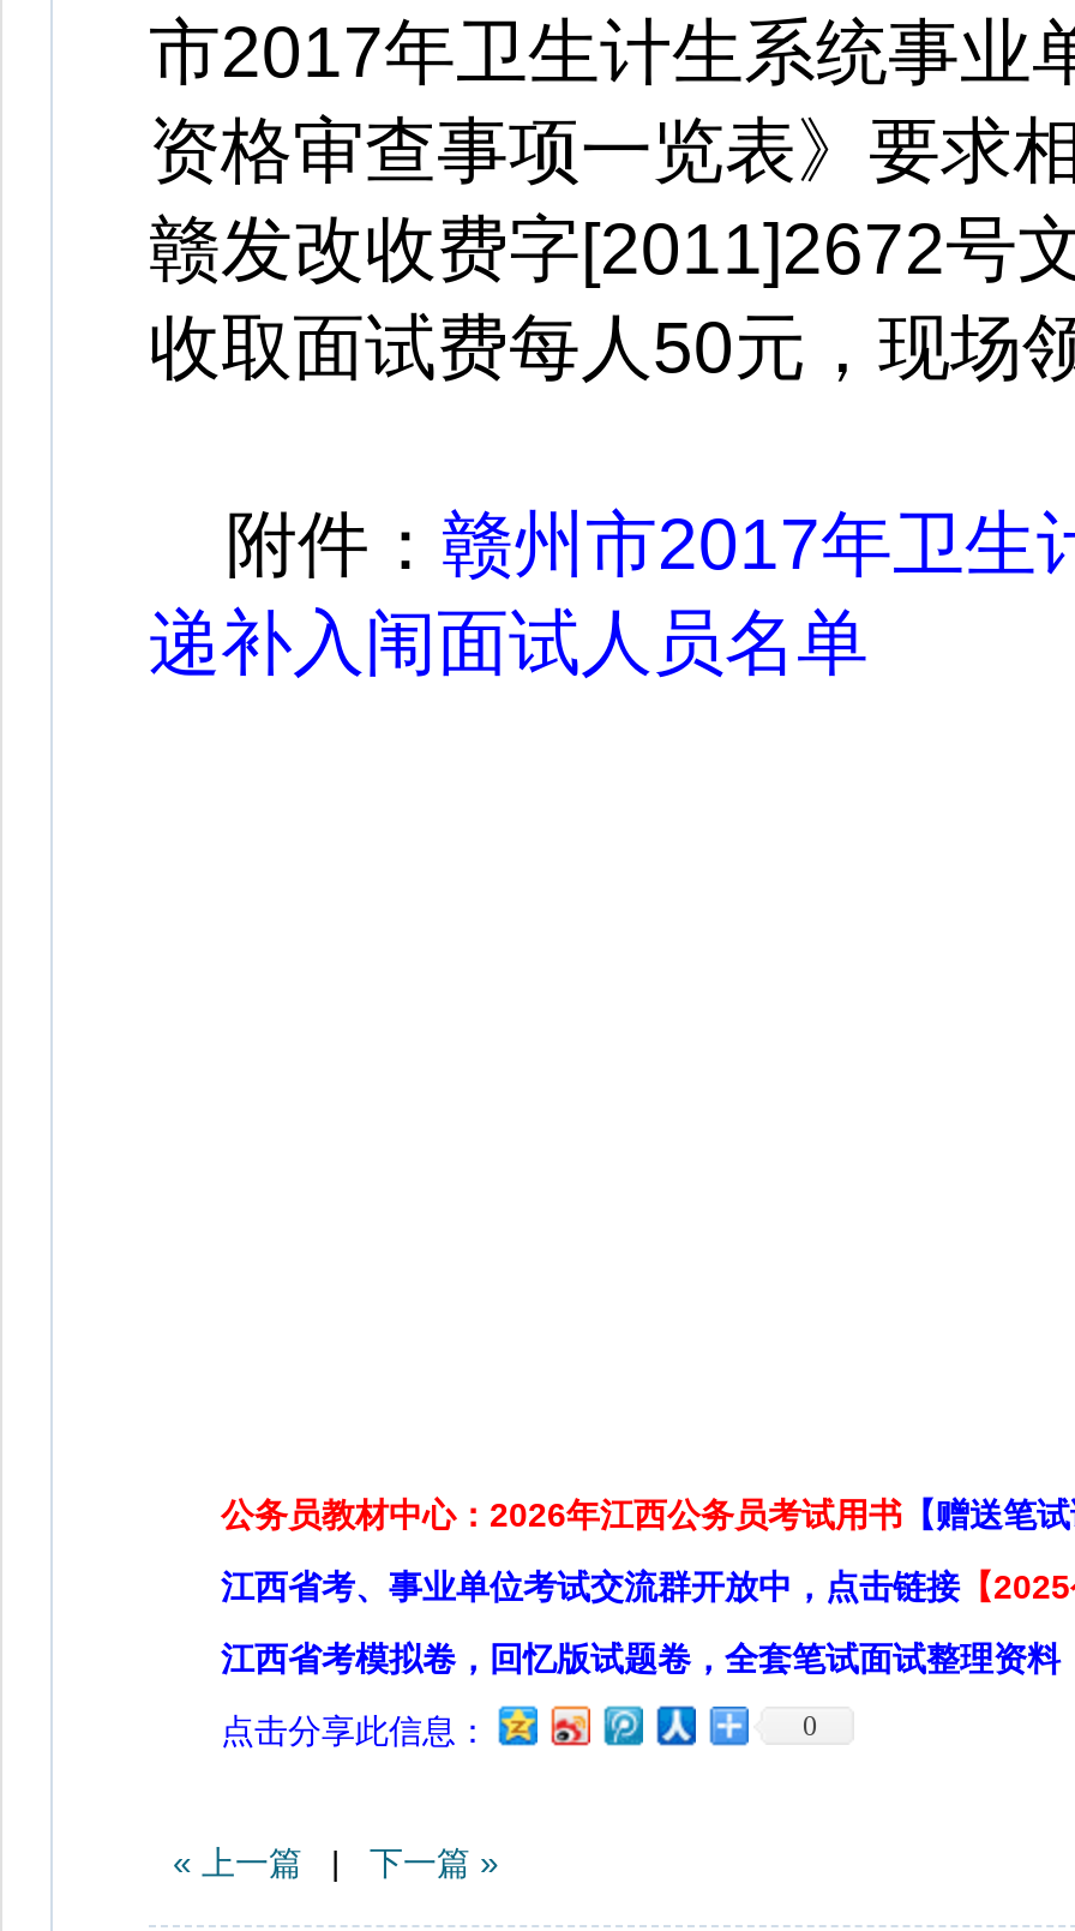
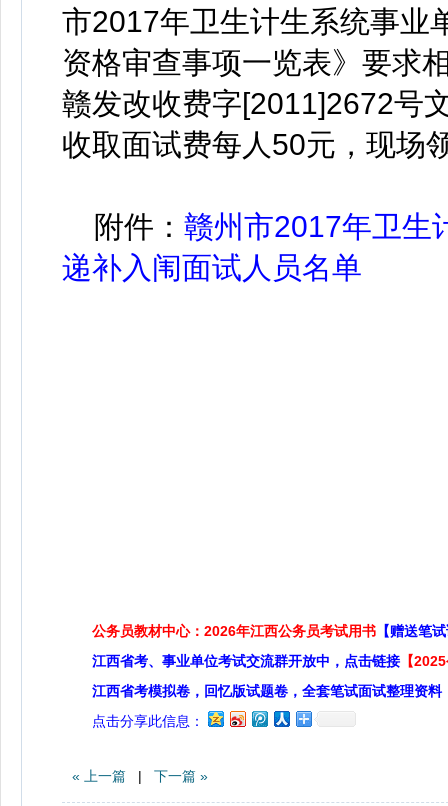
[803,1709,817,1743] 0 -> none

